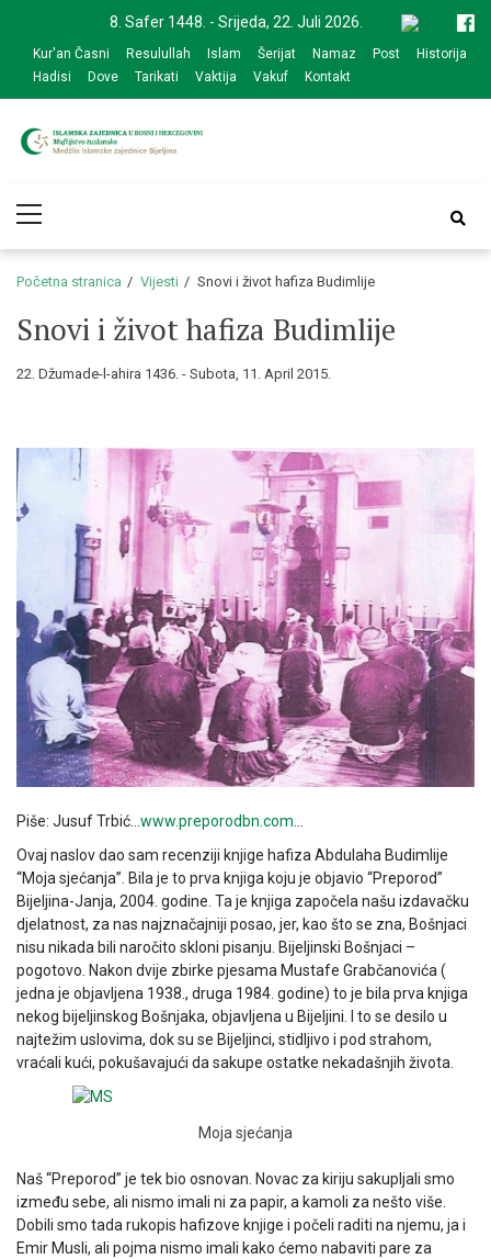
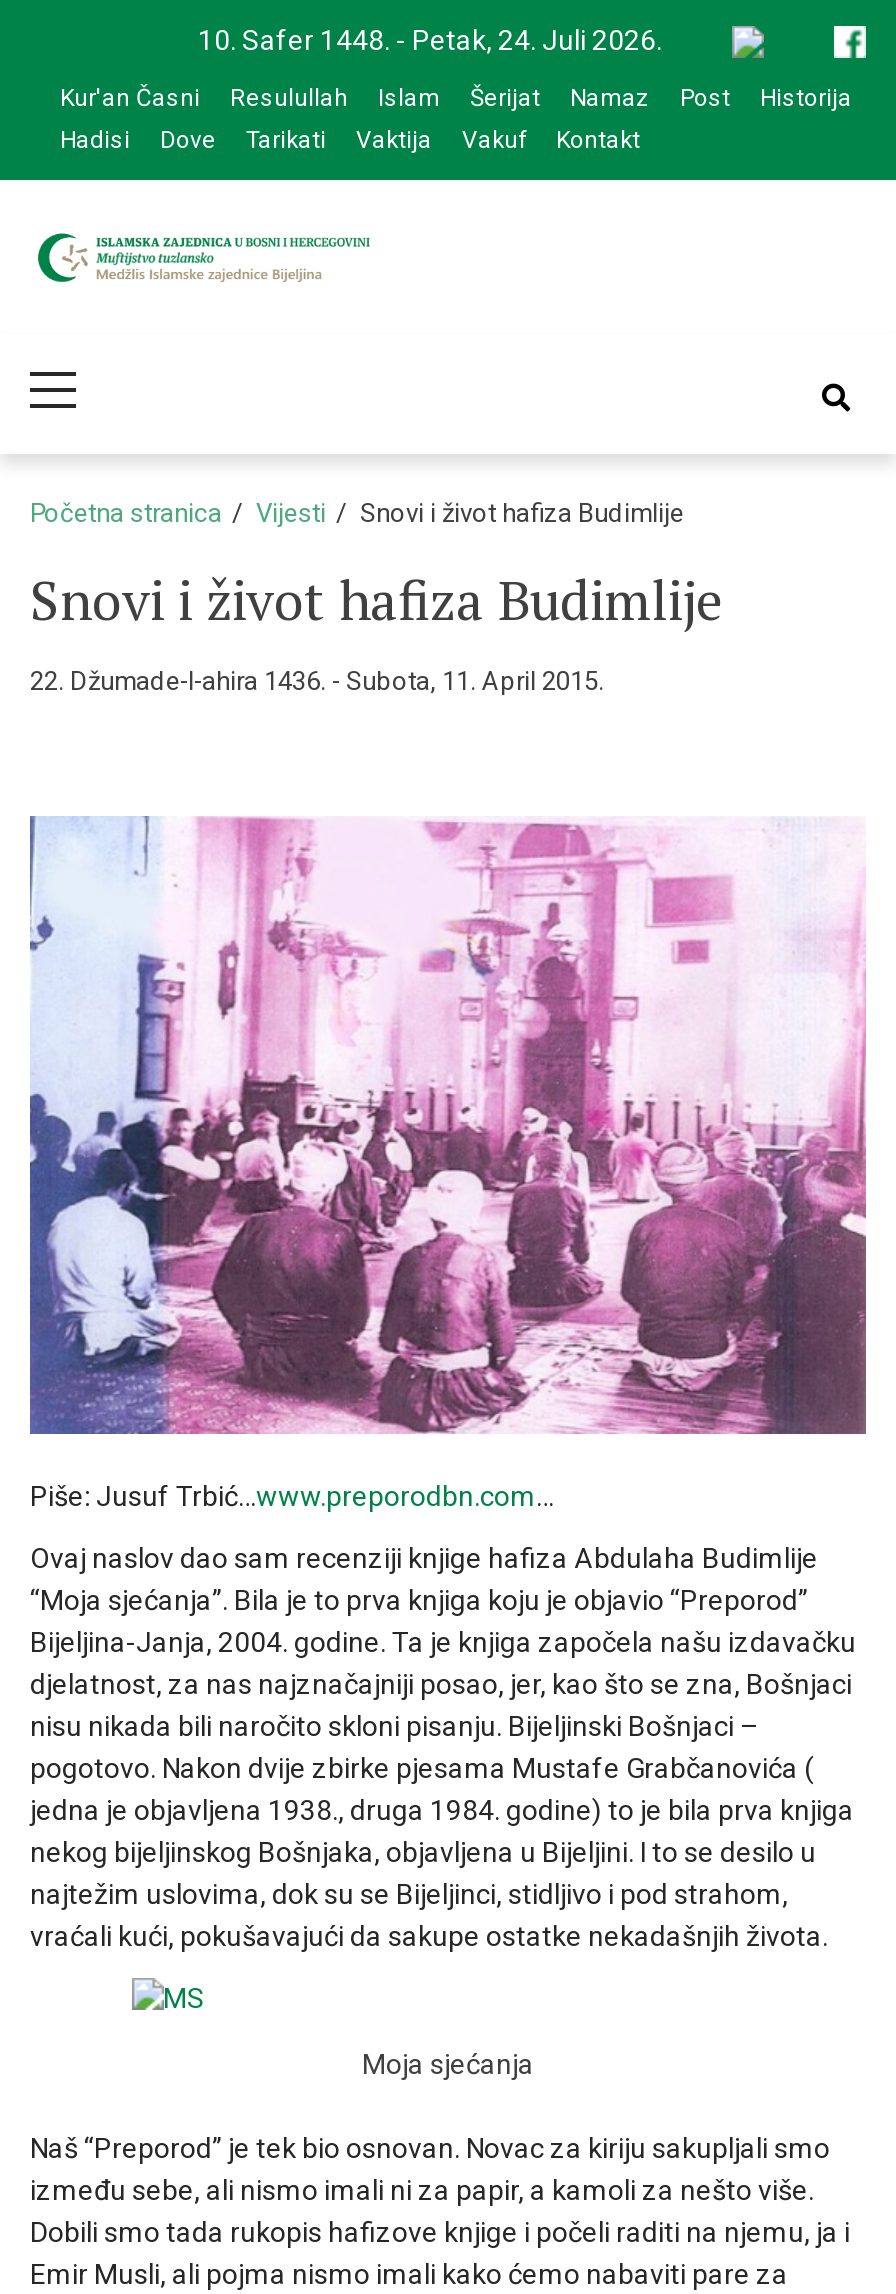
[110,13,363,31] 8. Safer 1448. - Srijeda, 22. Juli 2026. -> [198,24,662,56] 10. Safer 1448. - Petak, 24. Juli 2026.

